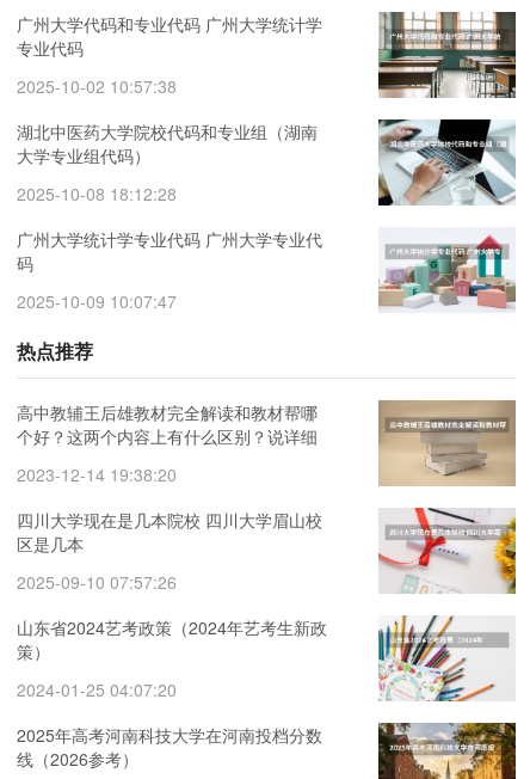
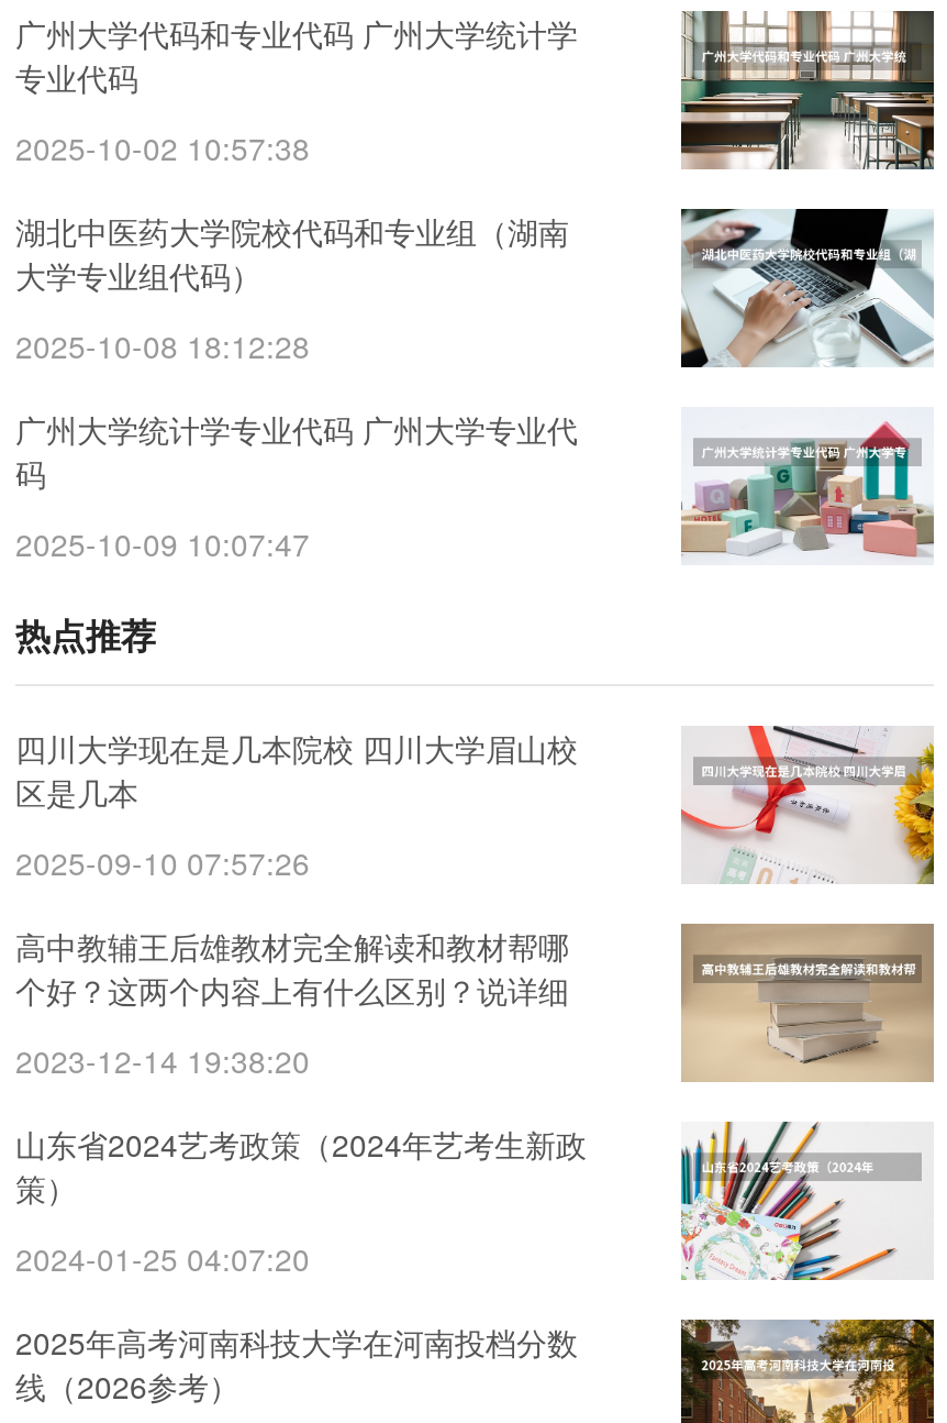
moved [17,400,318,486] -> [15,924,569,1082]: 高中教辅王后雄教材完全解读和教材帮哪 | 个好？这两个内容上有什么区别？说详细 | 2023-12-14 19:38:20
moved [17,508,322,594] -> [15,726,578,884]: 四川大学现在是几本院校 四川大学眉山校 | 区是几本 | 2025-09-10 07:57:26

